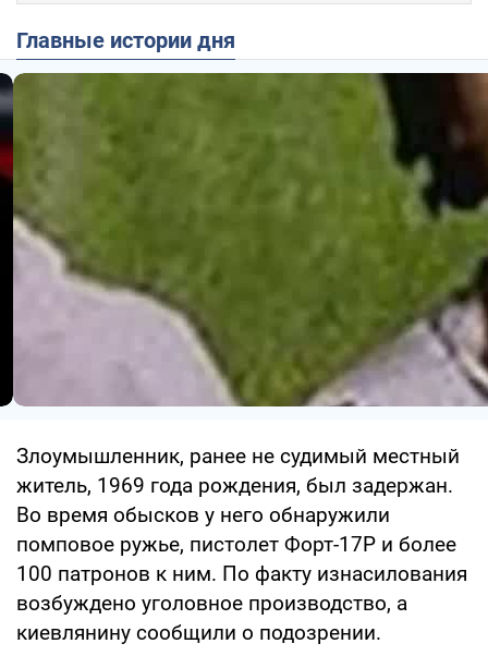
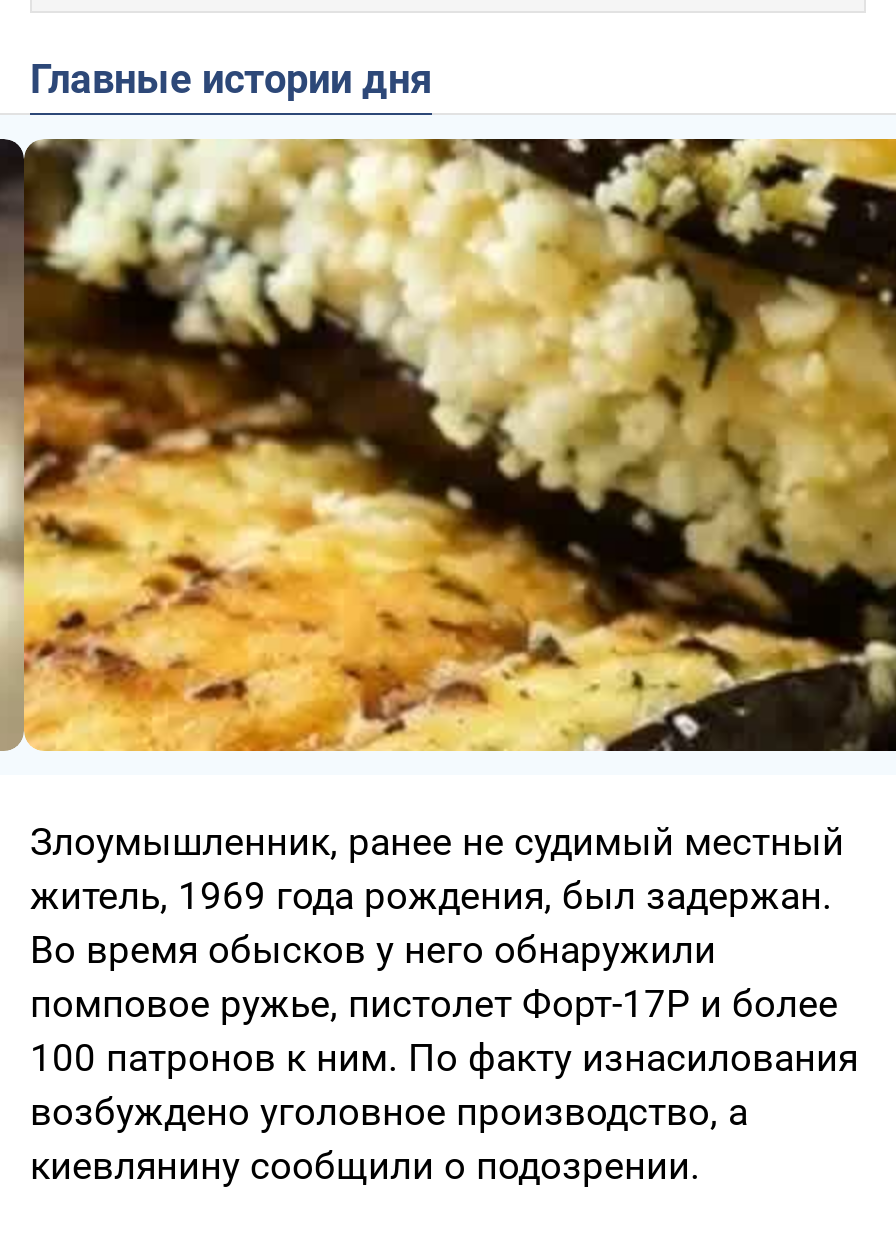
[3,72,485,408] [image] -> [6,137,890,753] [image]

